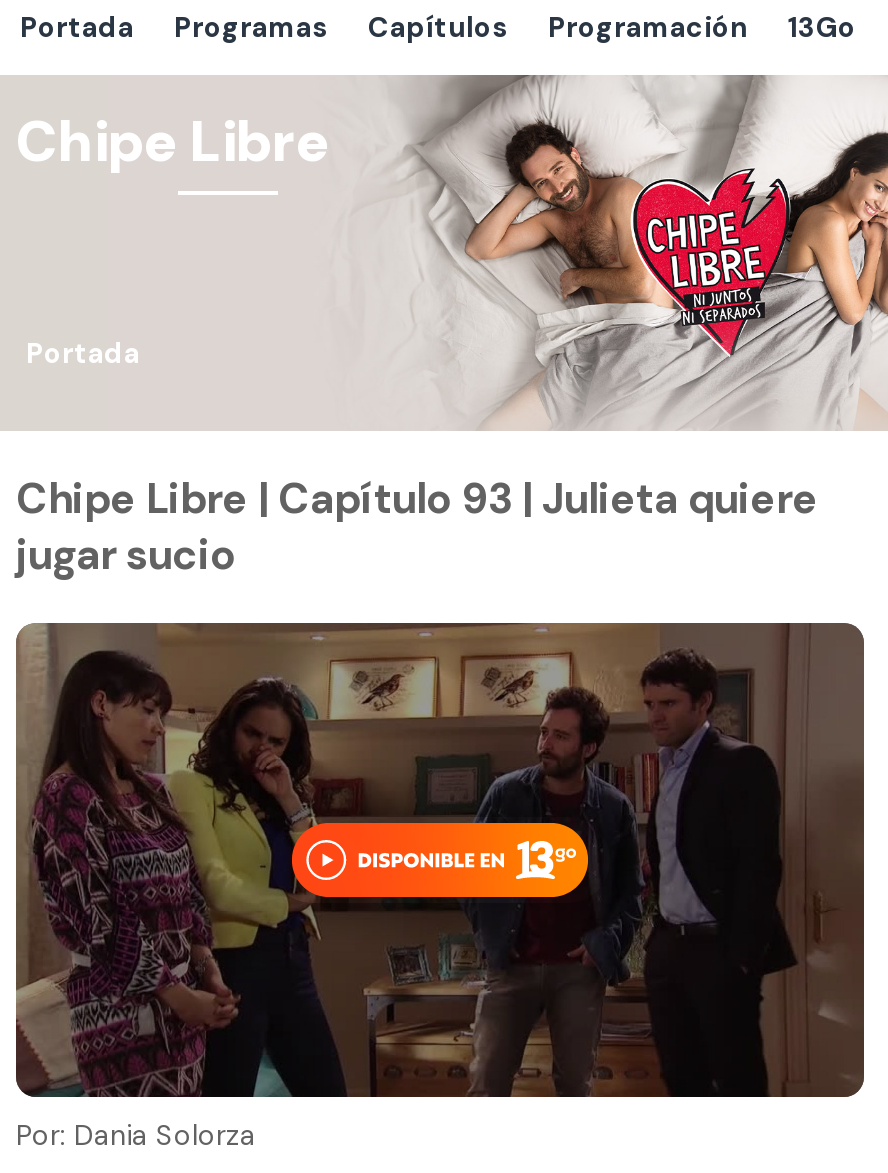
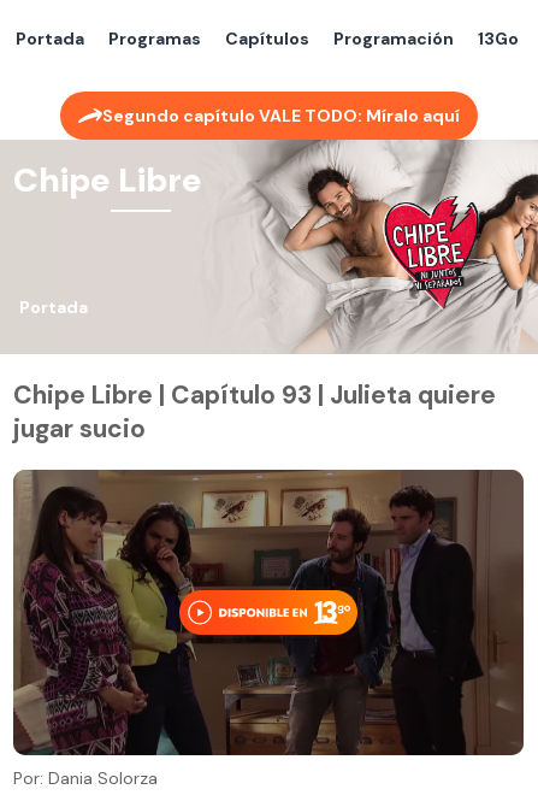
none -> [102,105,459,126] Segundo capítulo VALE TODO: Míralo aquí

